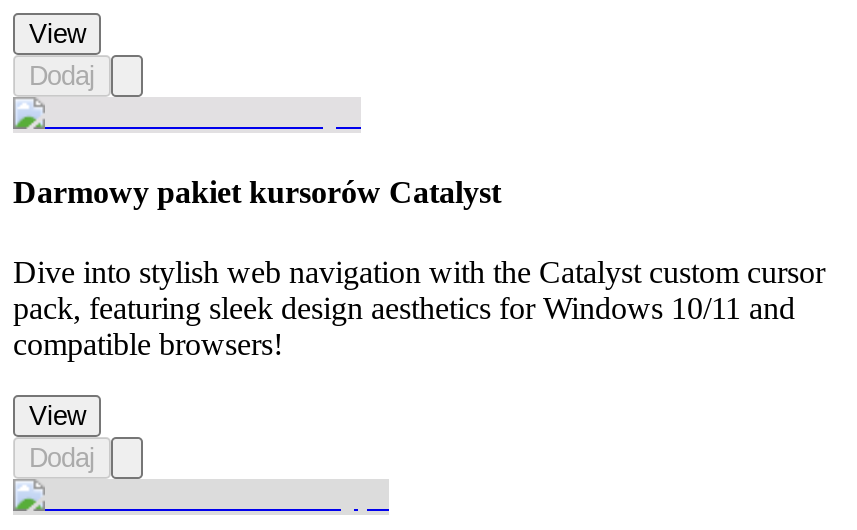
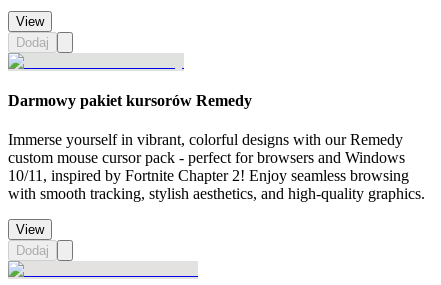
[13,176,501,210] Darmowy pakiet kursorów Catalyst -> [8,92,252,109] Darmowy pakiet kursorów Remedy
[13,255,825,361] Dive into stylish web navigation with the Catalyst custom cursor | pack, featuring sleek design aesthetics for Windows 10/11 and | compatible browsers! -> [8,131,425,202] Immerse yourself in vibrant, colorful designs with our Remedy | custom mouse cursor pack - perfect for browsers and Windows | 10/11, inspired by Fortnite Chapter 2! Enjoy seamless browsing | with smooth tracking, stylish aesthetics, and high-quality graphics.

